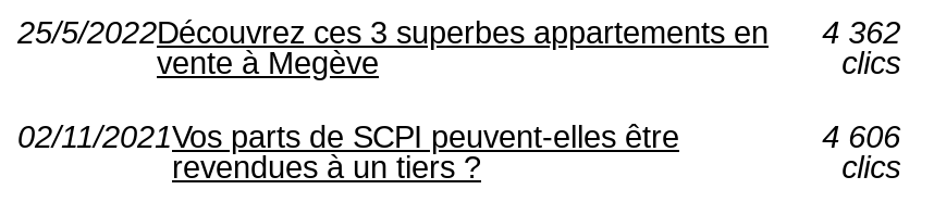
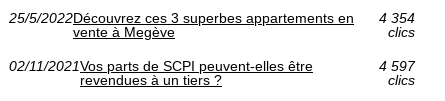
[17,15,900,50] 25/5/2022Découvrez ces 3 superbes appartements en 4 362 -> [9,10,415,26] 25/5/2022Découvrez ces 3 superbes appartements en 4 354
[822,119,900,154] 4 606 -> [379,58,415,74] 4 597

